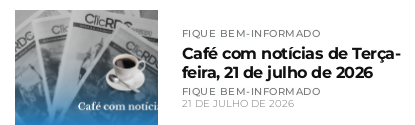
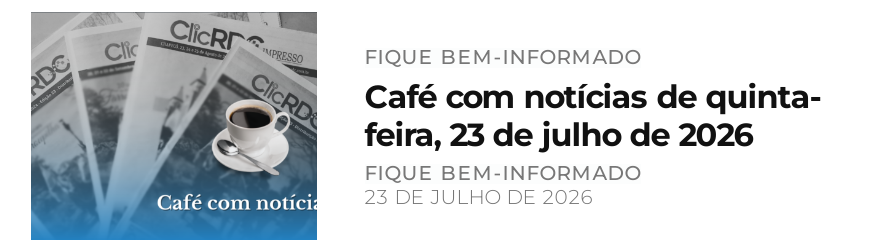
[182,43,400,62] Café com notícias de Terça- -> [365,78,821,116] Café com notícias de quinta-
[182,62,373,81] feira, 21 de julho de 2026 -> [365,116,753,154] feira, 23 de julho de 2026
[182,96,294,109] 21 DE JULHO DE 2026 -> [365,184,593,210] 23 DE JULHO DE 2026

